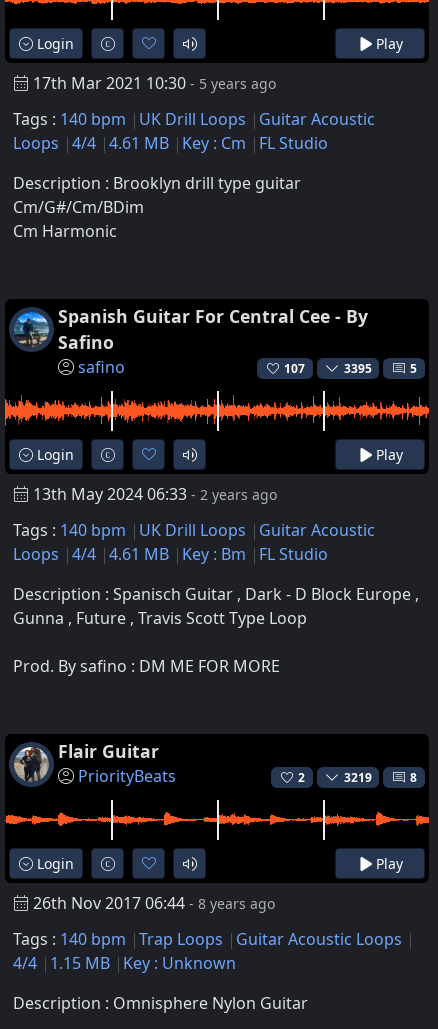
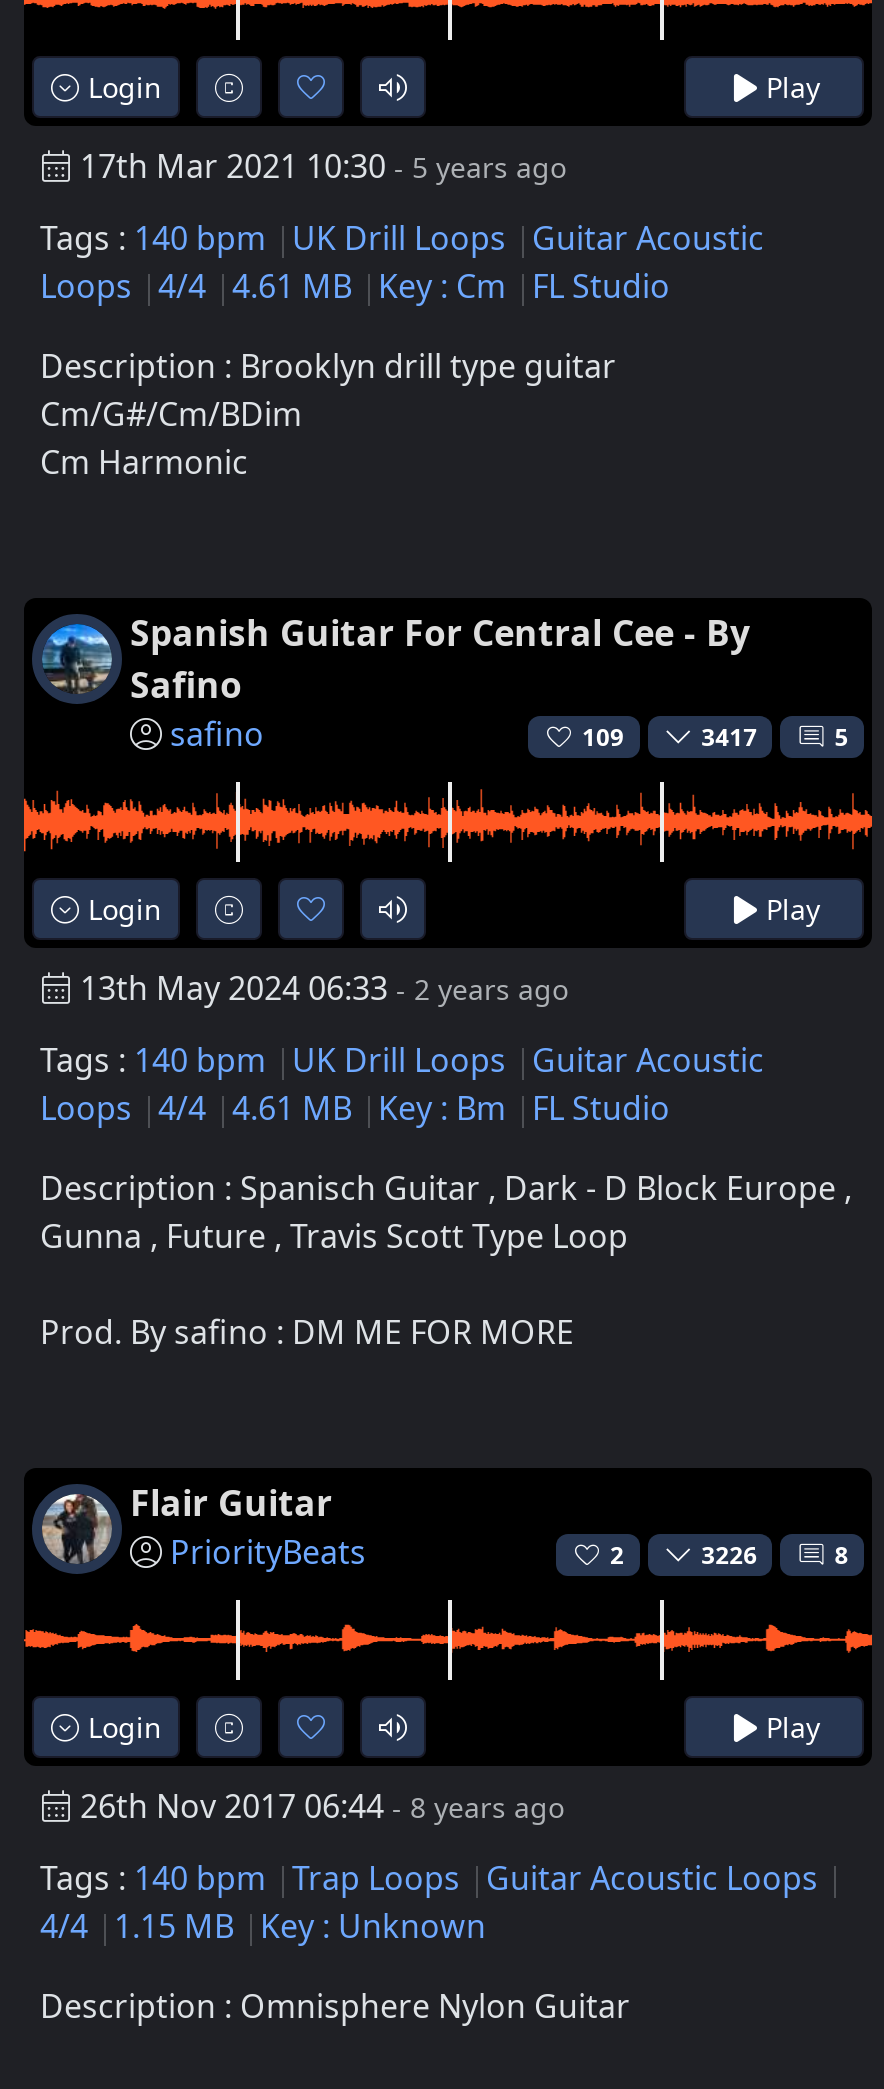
[284,360,305,377] 107 -> [582,720,624,754] 109
[344,360,372,377] 3395 -> [701,720,757,754] 3417
[344,769,372,786] 3219 -> [701,1538,757,1572] 3226

